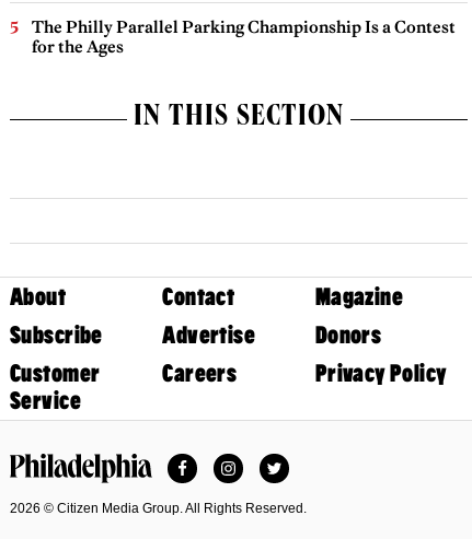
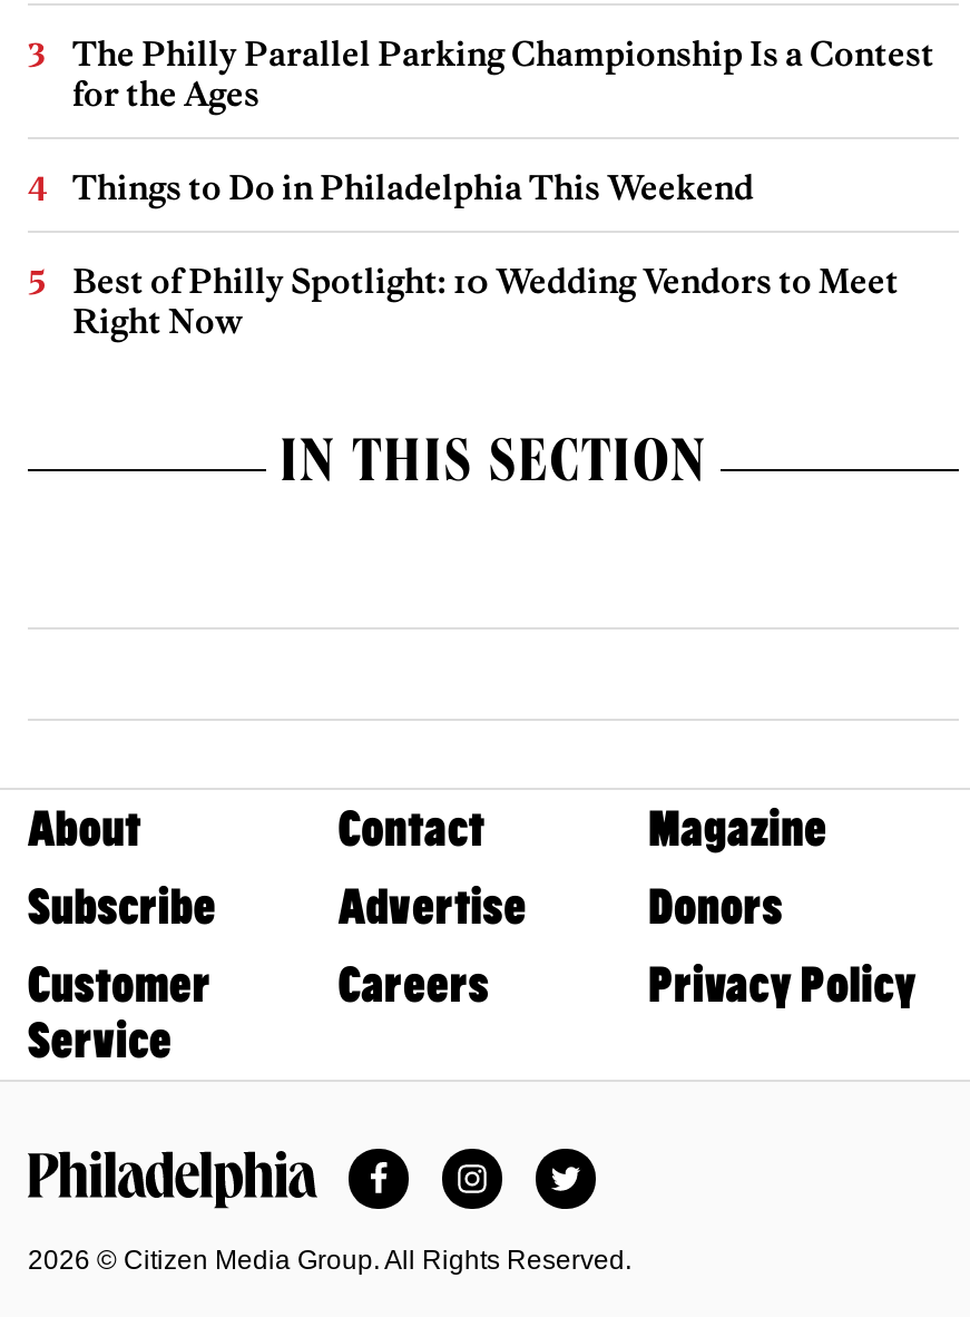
none -> [72,166,899,342] Things to Do in Philadelphia This Weekend | Best of Philly Spotlight: 10 Wedding Vendors to Meet | Right Now

